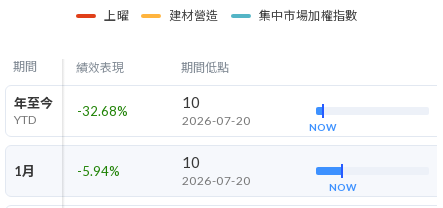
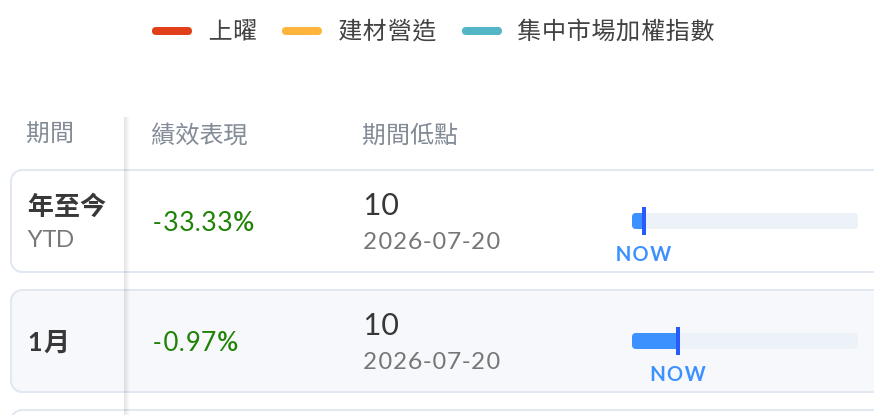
[14,94,128,118] 年至今 -32.68% -> [28,188,255,236] 年至今 -33.33%
[77,162,120,178] -5.94% -> [153,324,239,356] -0.97%

